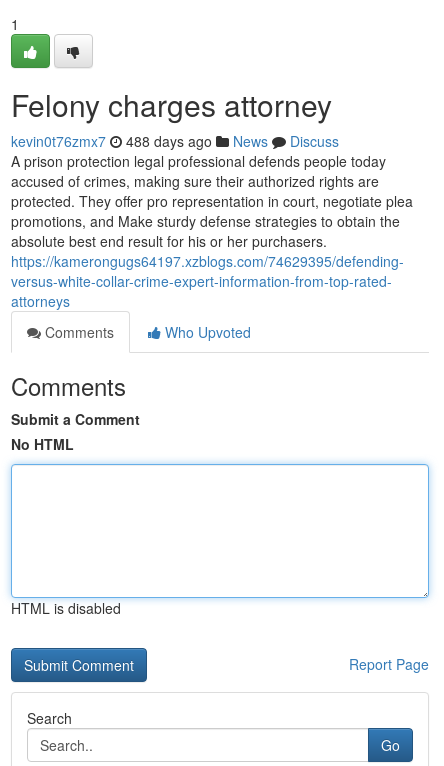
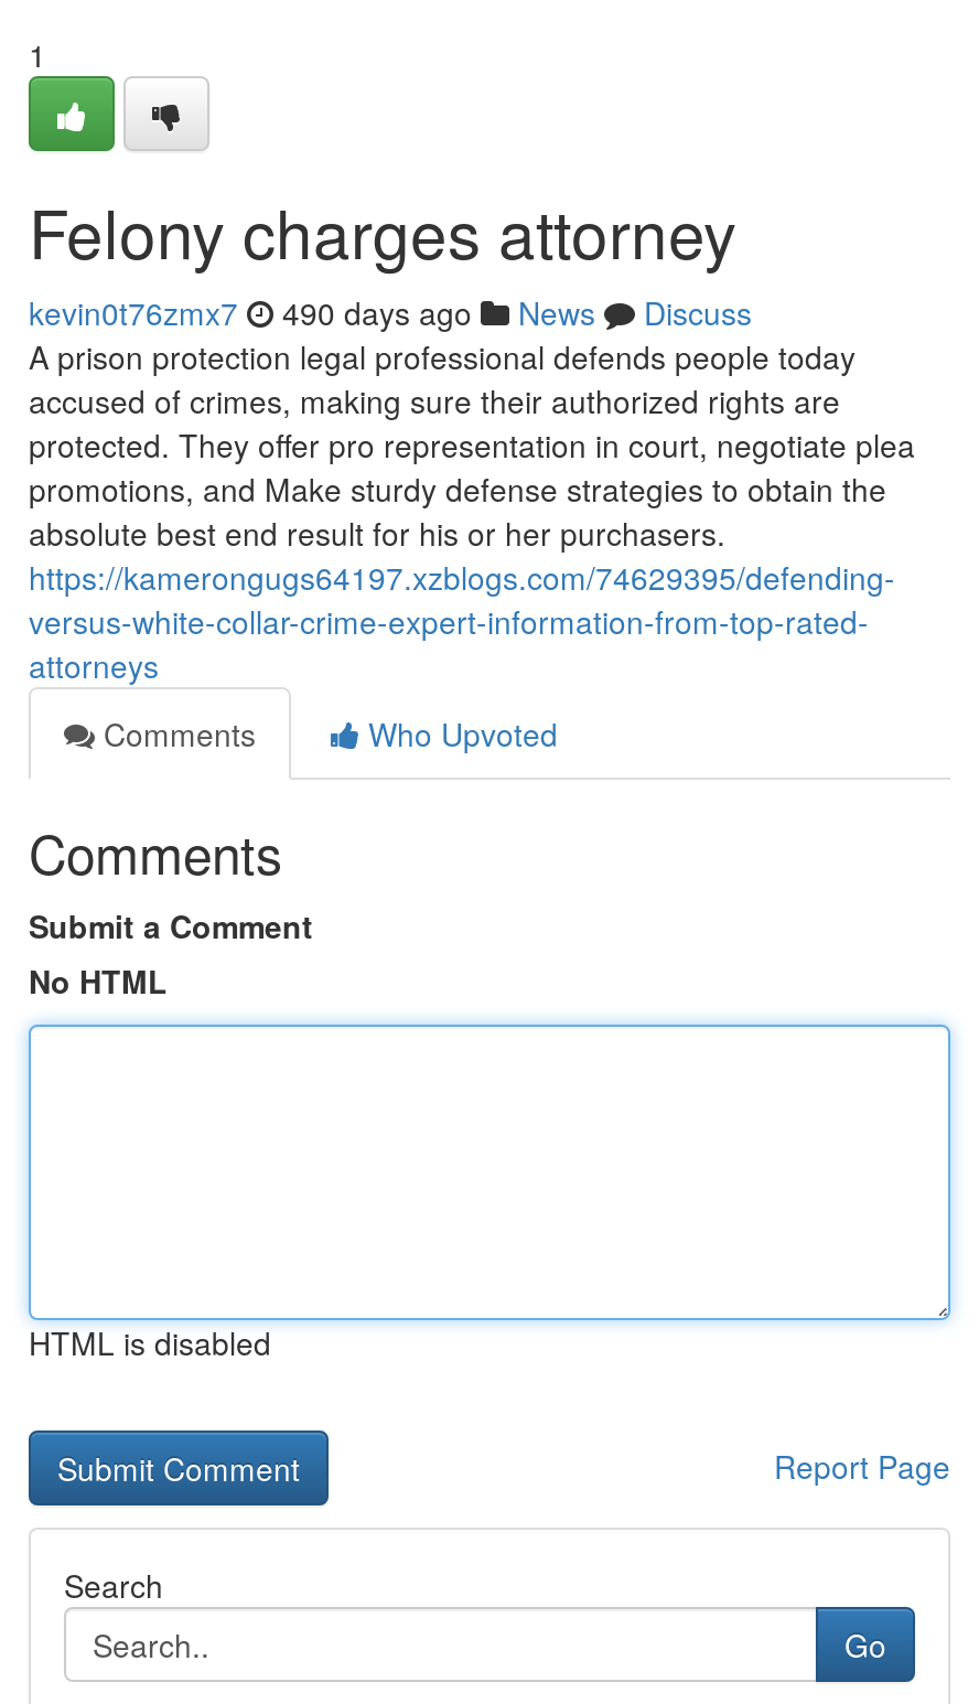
[11,131,339,151] kevin0t76zmx7 488 days ago News Discuss -> [29,290,752,334] kevin0t76zmx7 490 days ago News Discuss

